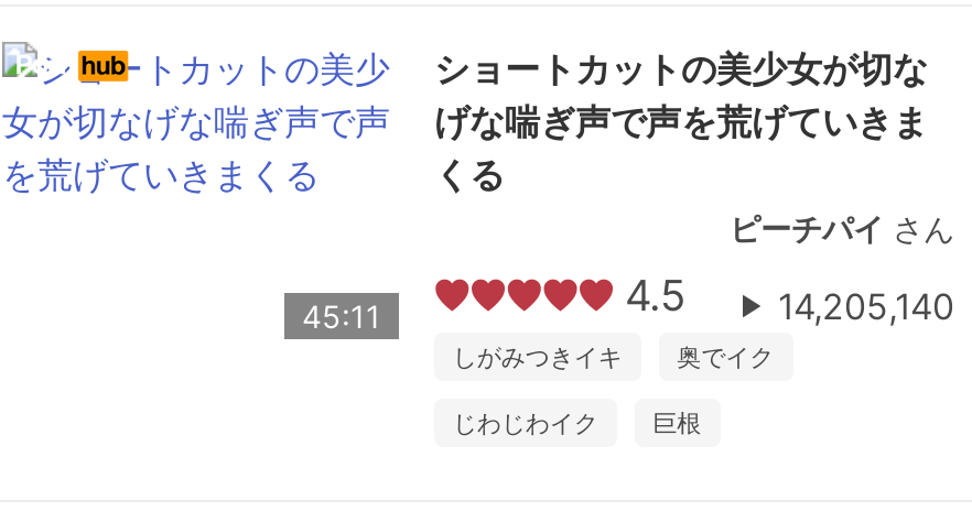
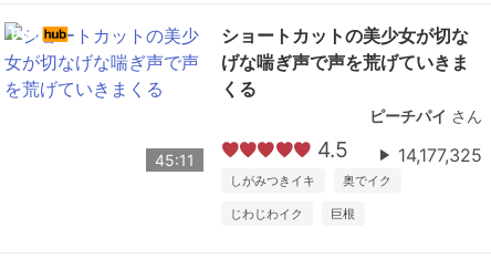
[778,283,954,327] 14,205,140 -> [398,144,482,166] 14,177,325

